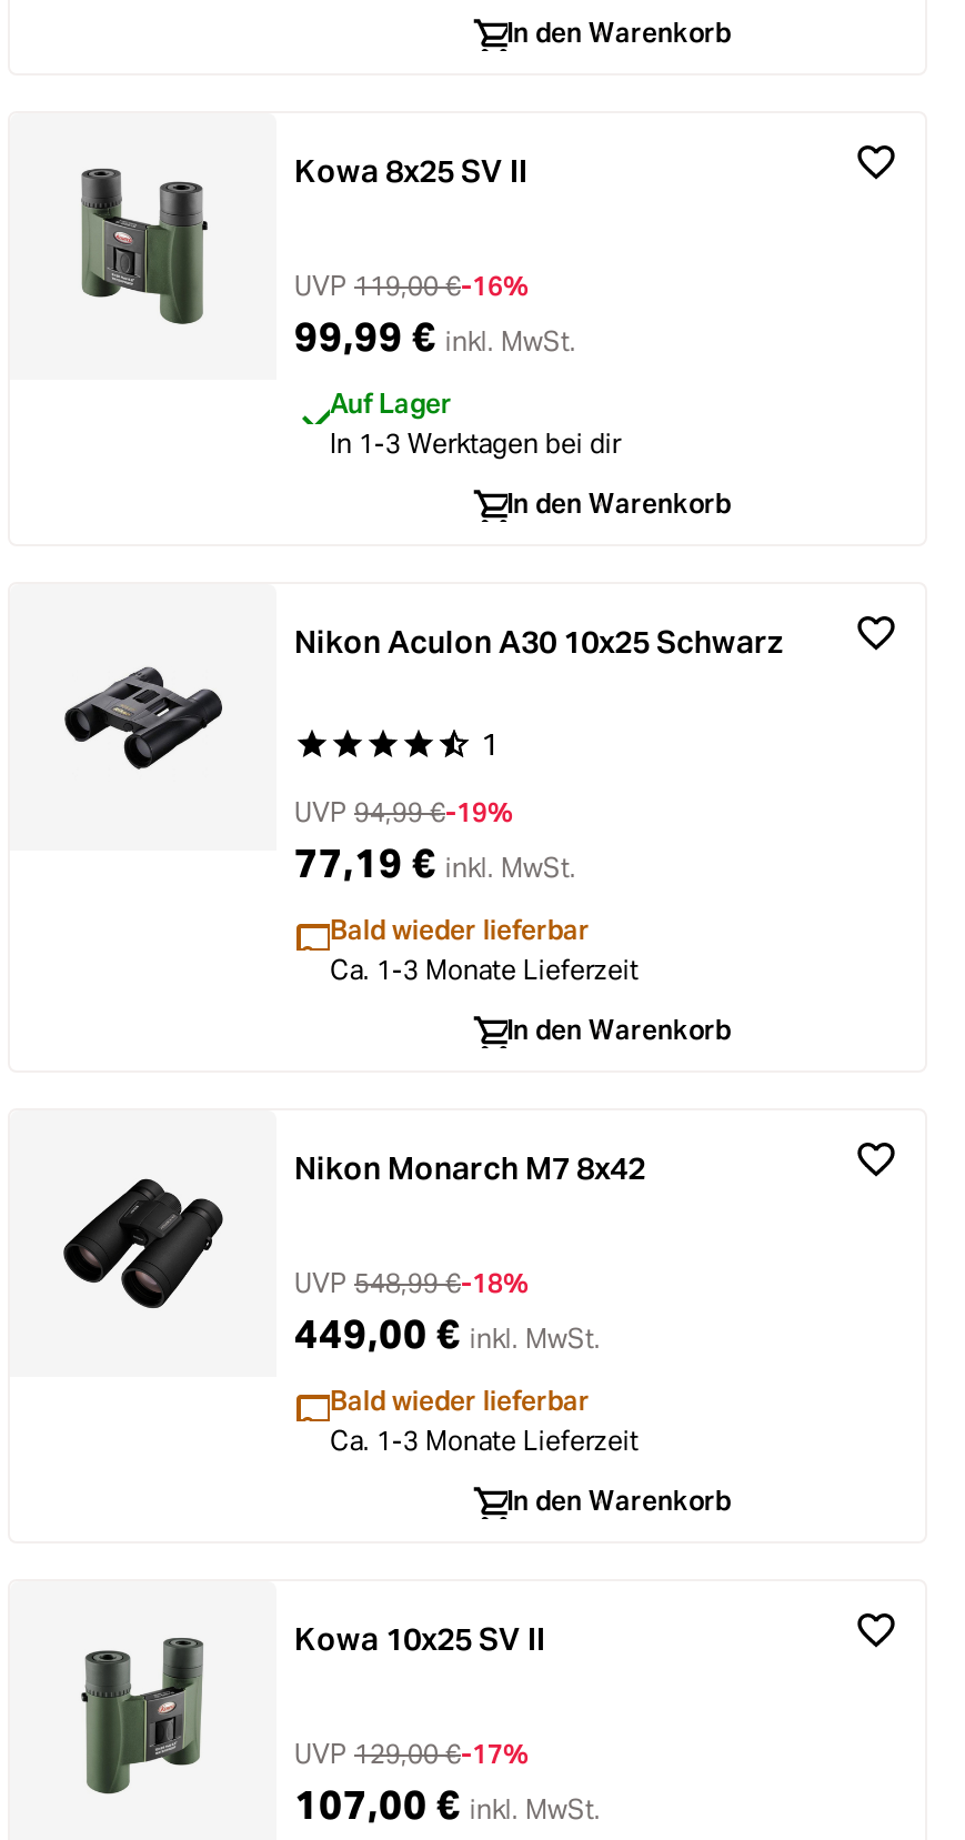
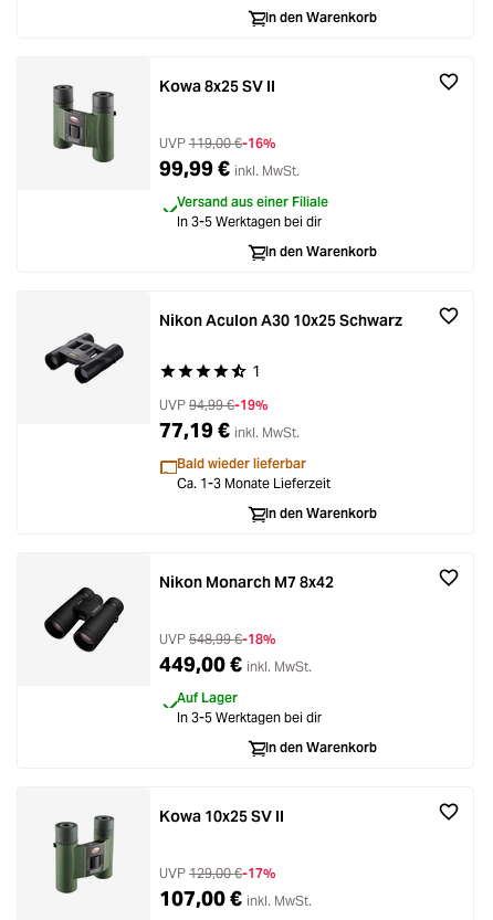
[330,386,621,460] Auf Lager | In 1-3 Werktagen bei dir -> [177,193,328,230] Versand aus einer Filiale | In 3-5 Werktagen bei dir
[330,1384,639,1457] Bald wieder lieferbar | Ca. 1-3 Monate Lieferzeit -> [177,689,322,726] Auf Lager | In 3-5 Werktagen bei dir

